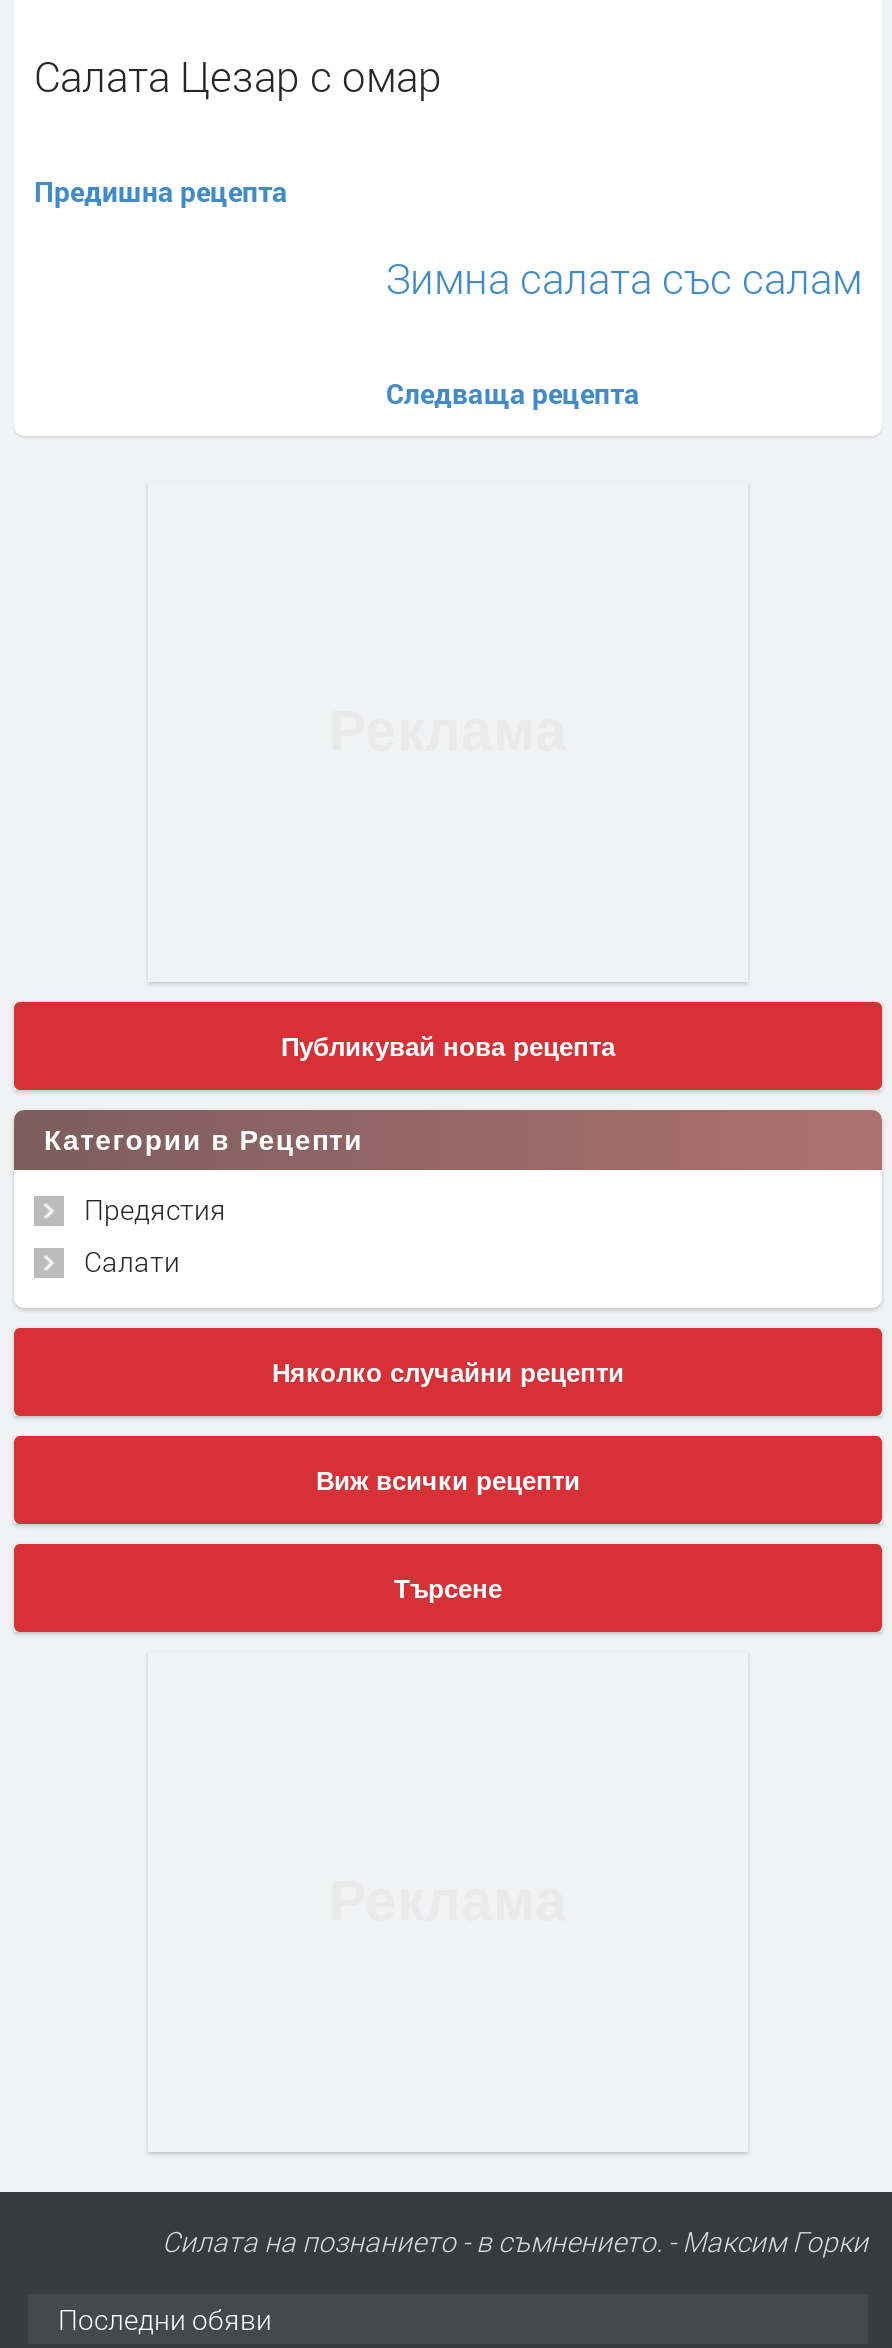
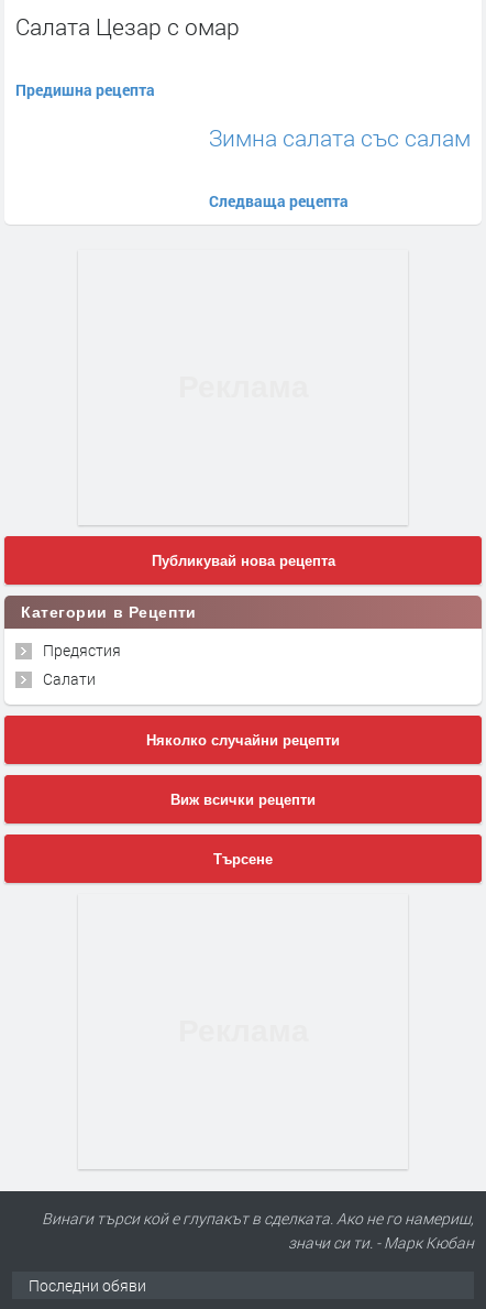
[162,2222,868,2260] Силата на познанието - в съмнението. - Максим Горки -> [42,1208,474,1253] Винаги търси кой е глупакът в сделката. Ако не го намериш, | значи си ти. - Марк Кюбан

